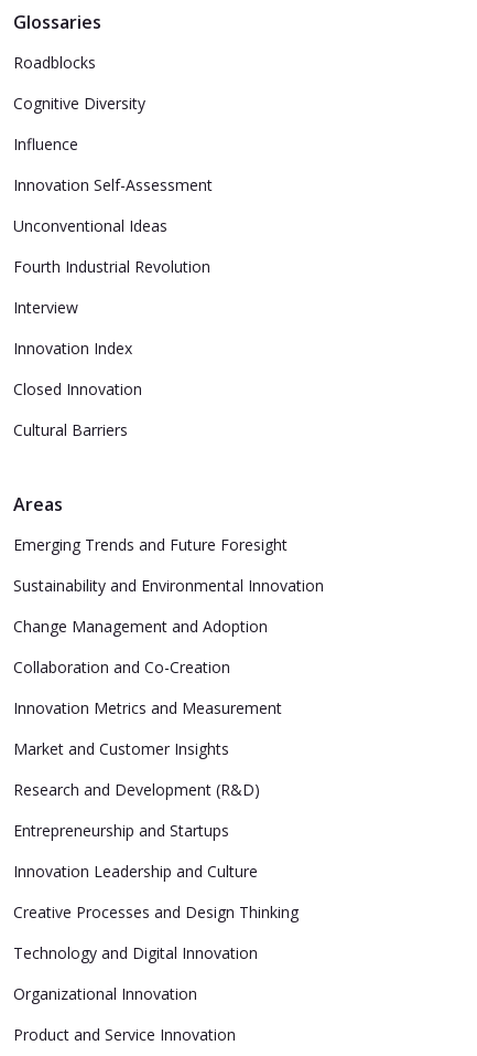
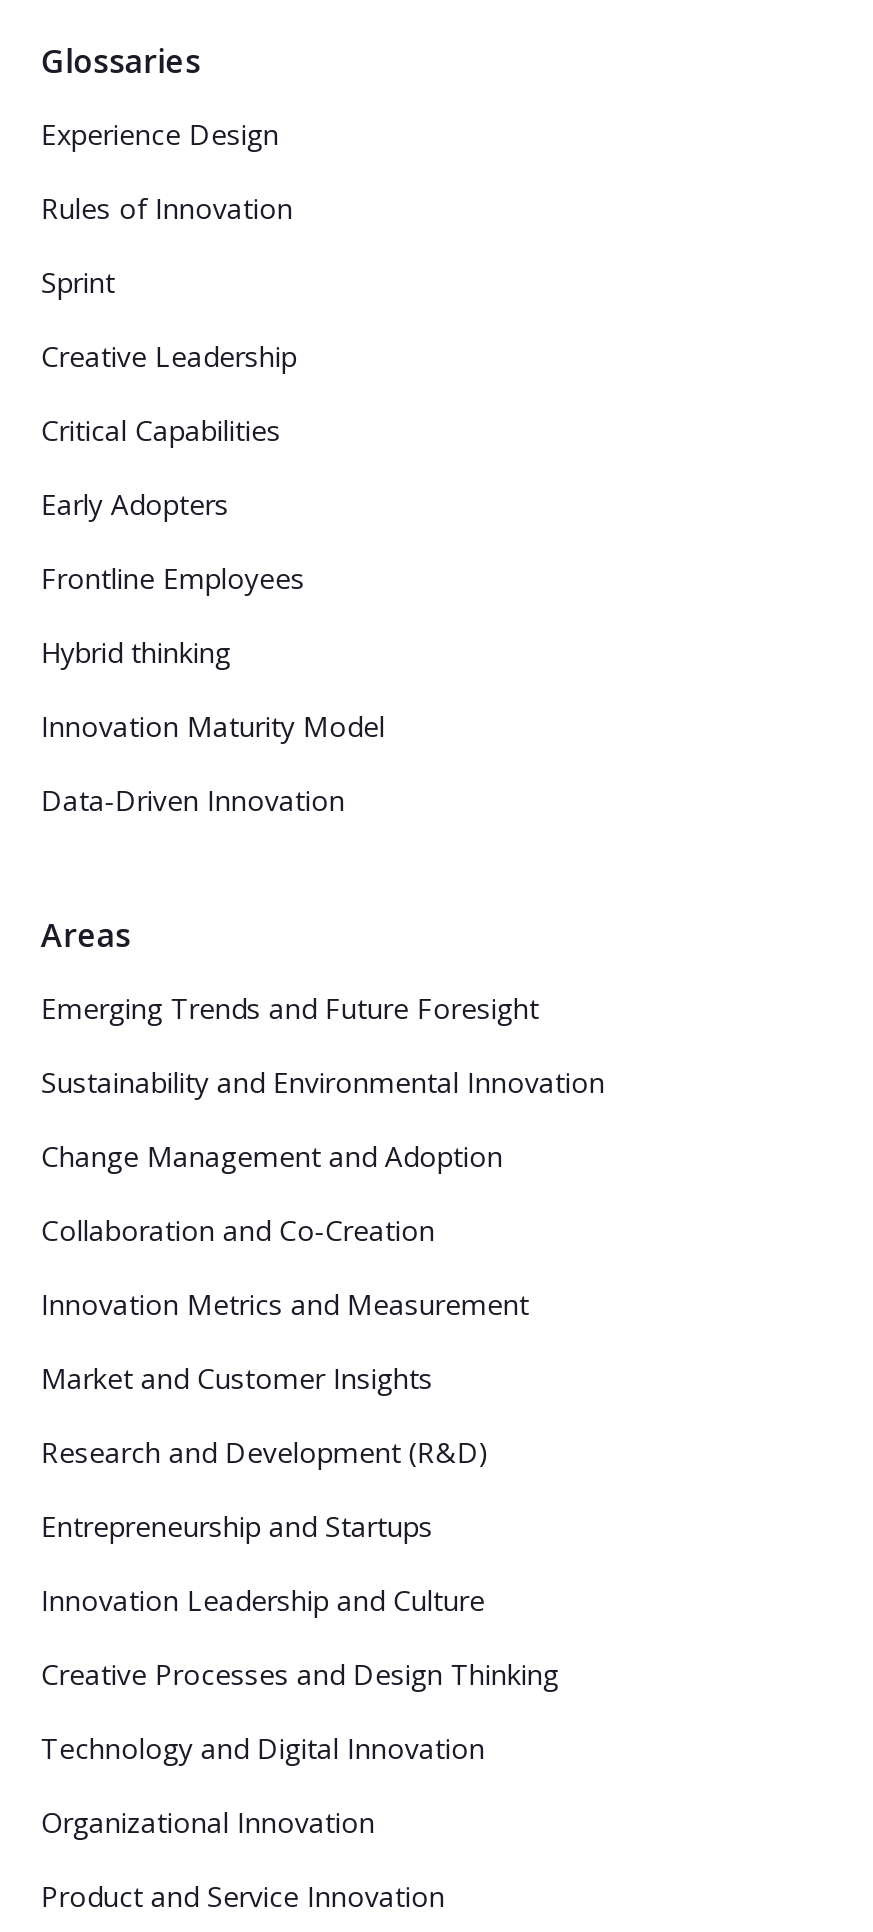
[14,52,96,73] Roadblocks -> [41,115,279,153] Experience Design
[14,93,146,114] Cognitive Diversity -> [41,189,293,227] Rules of Innovation
[14,134,79,154] Influence -> [41,263,115,301] Sprint
[14,174,213,195] Innovation Self-Assessment -> [41,337,297,375] Creative Leadership
[14,215,168,236] Unconventional Ideas -> [41,411,281,449] Critical Capabilities
[14,256,211,277] Fourth Industrial Revolution -> [41,485,229,523] Early Adopters
[14,297,79,318] Interview -> [41,559,305,597] Frontline Employees
[14,338,133,359] Innovation Index -> [41,633,231,671] Hybrid thinking
[14,378,143,399] Closed Innovation -> [41,707,385,745] Innovation Maturity Model
[14,419,128,440] Cultural Barriers -> [41,781,345,819] Data-Driven Innovation

